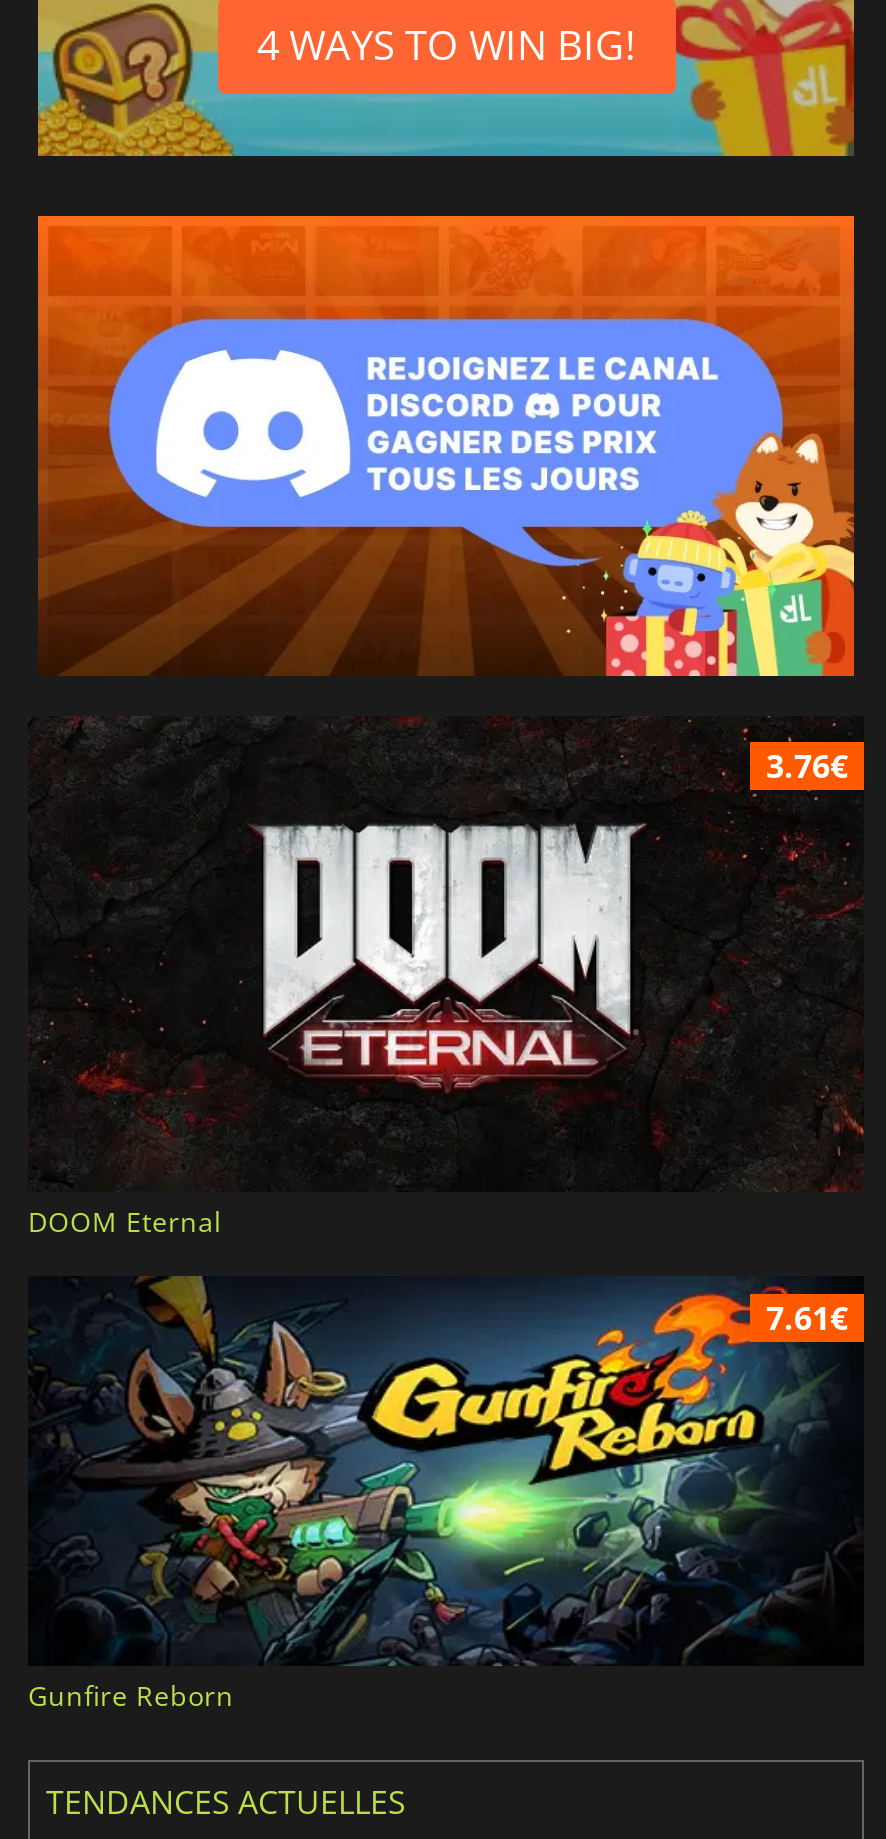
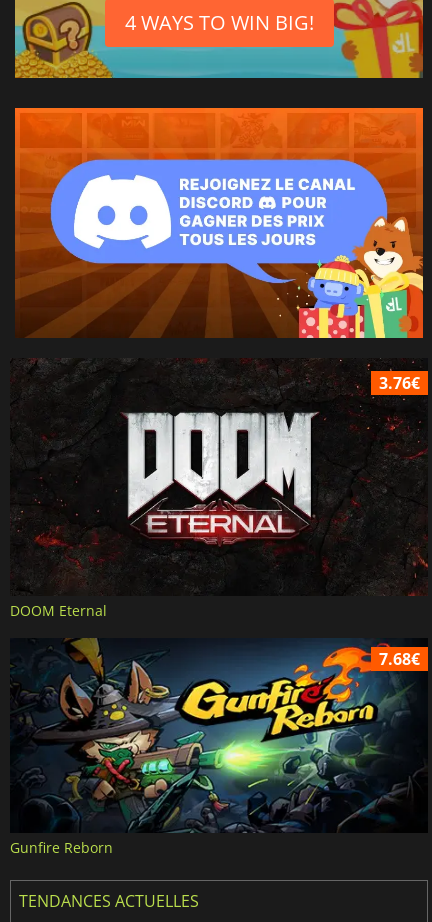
[766,1295,848,1339] 7.61€ -> [379,648,420,670] 7.68€

